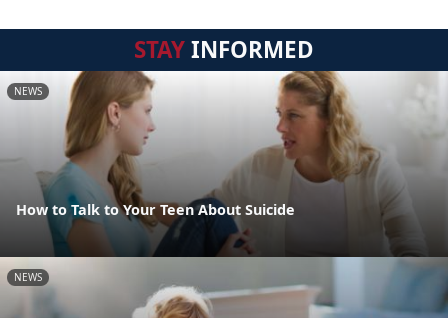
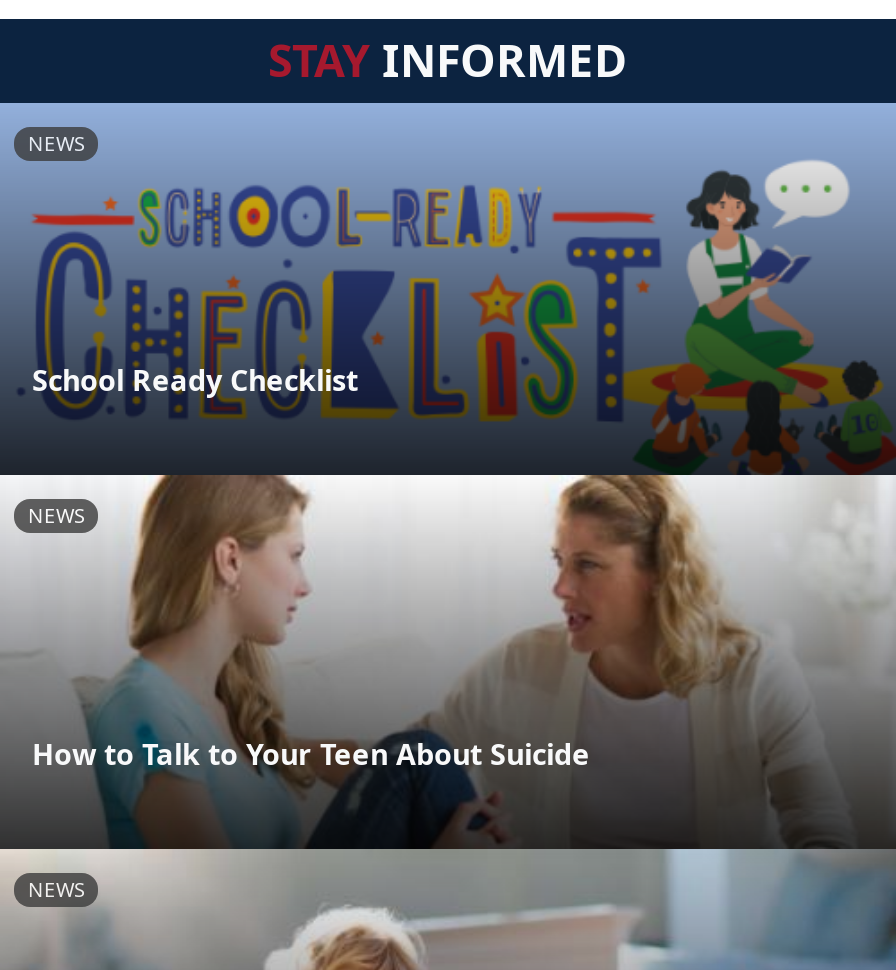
none -> [6,101,890,475] [image] | NEWS
none -> [32,362,358,400] School Ready Checklist

